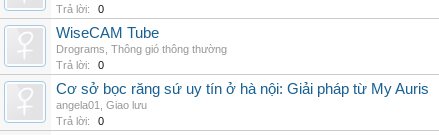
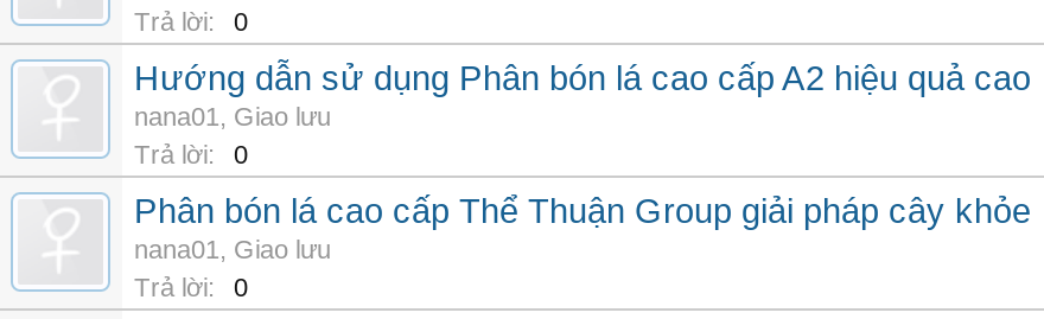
[56,25,227,55] WiseCAM Tube | Drograms, Thông gió thông thường -> [134,59,1031,130] Hướng dẫn sử dụng Phân bón lá cao cấp A2 hiệu quả cao | nana01, Giao lưu
[56,81,429,111] Cơ sở bọc răng sứ uy tín ở hà nội: Giải pháp từ My Auris | angela01, Giao lưu -> [134,192,1031,263] Phân bón lá cao cấp Thể Thuận Group giải pháp cây khỏe | nana01, Giao lưu

